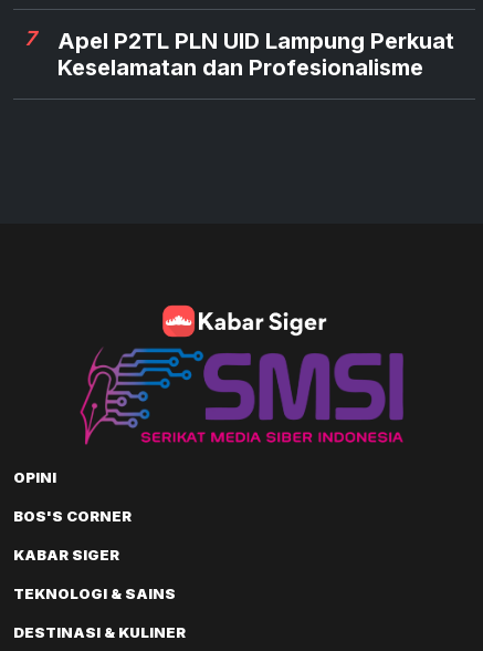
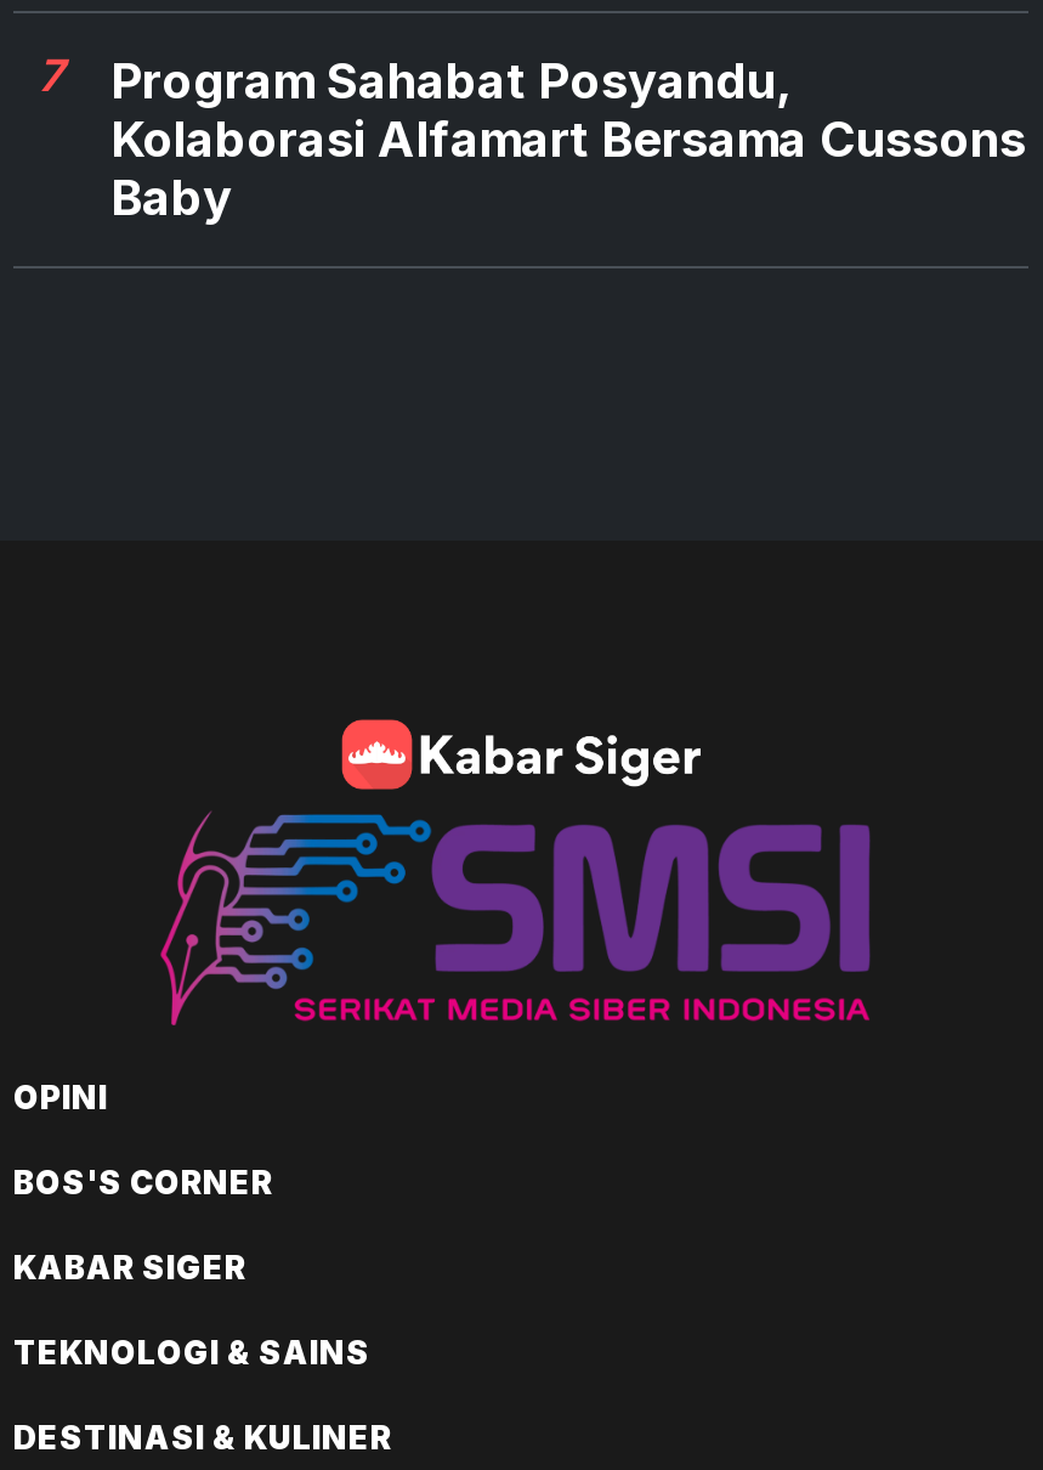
[57,28,454,81] Apel P2TL PLN UID Lampung Perkuat | Keselamatan dan Profesionalisme -> [110,52,1026,227] Program Sahabat Posyandu, | Kolaborasi Alfamart Bersama Cussons | Baby

